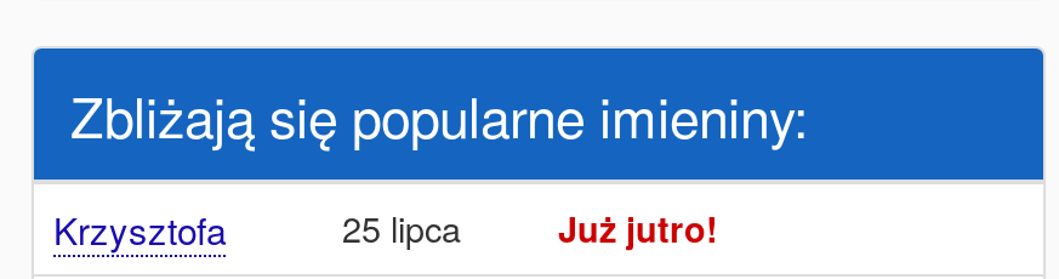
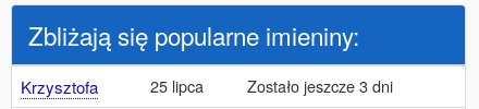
[558,204,718,252] Już jutro! -> [247,74,393,97] Zostało jeszcze 3 dni

